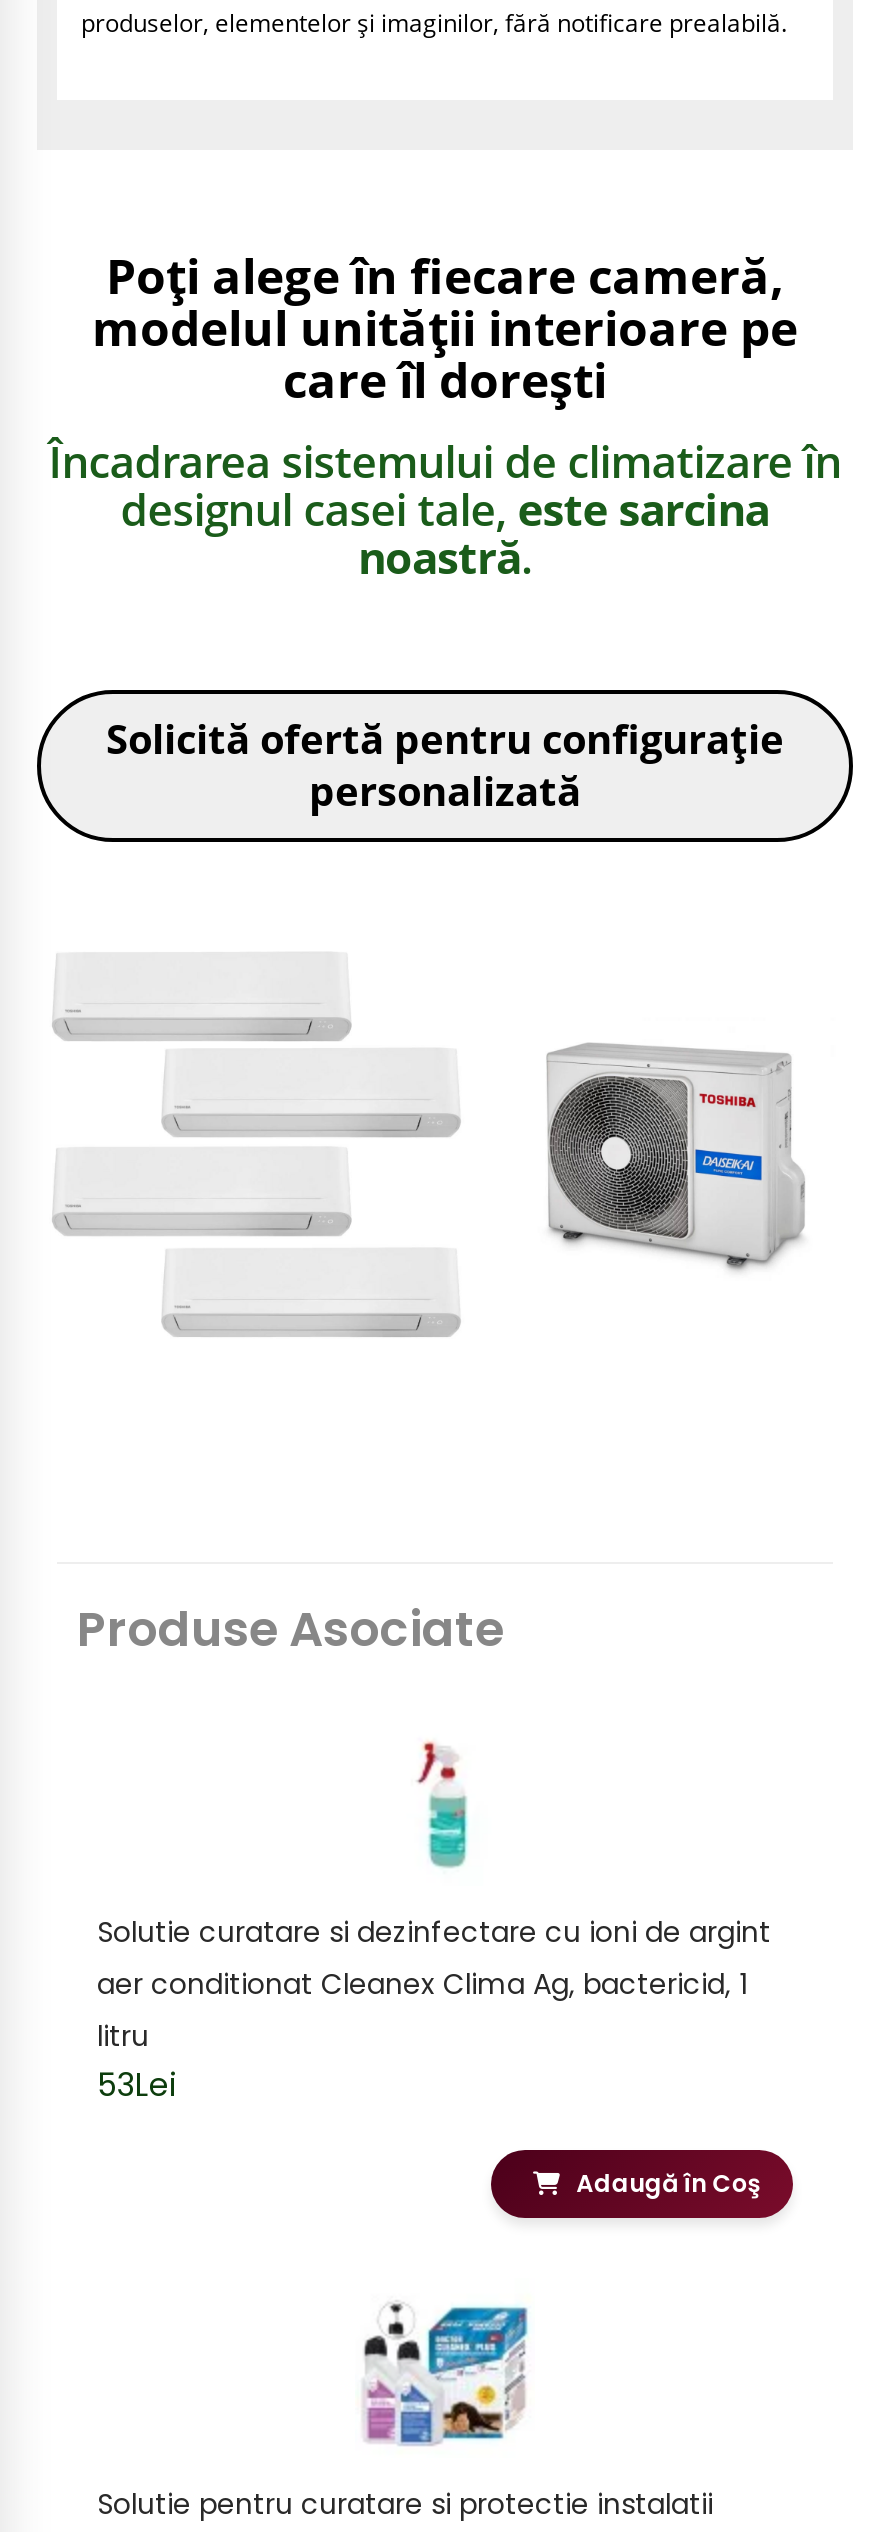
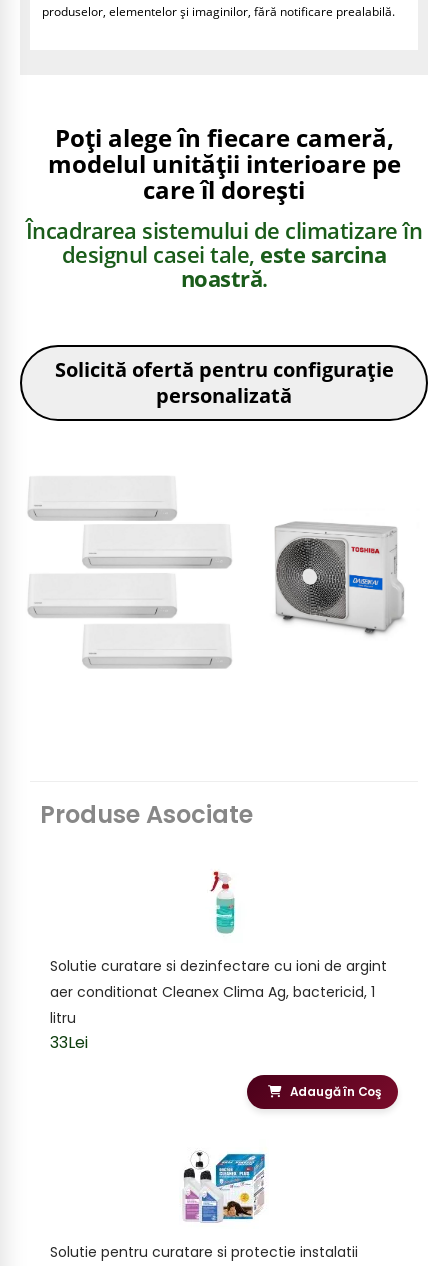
[97,2062,175,2108] 53Lei -> [50,1031,88,1054] 33Lei

